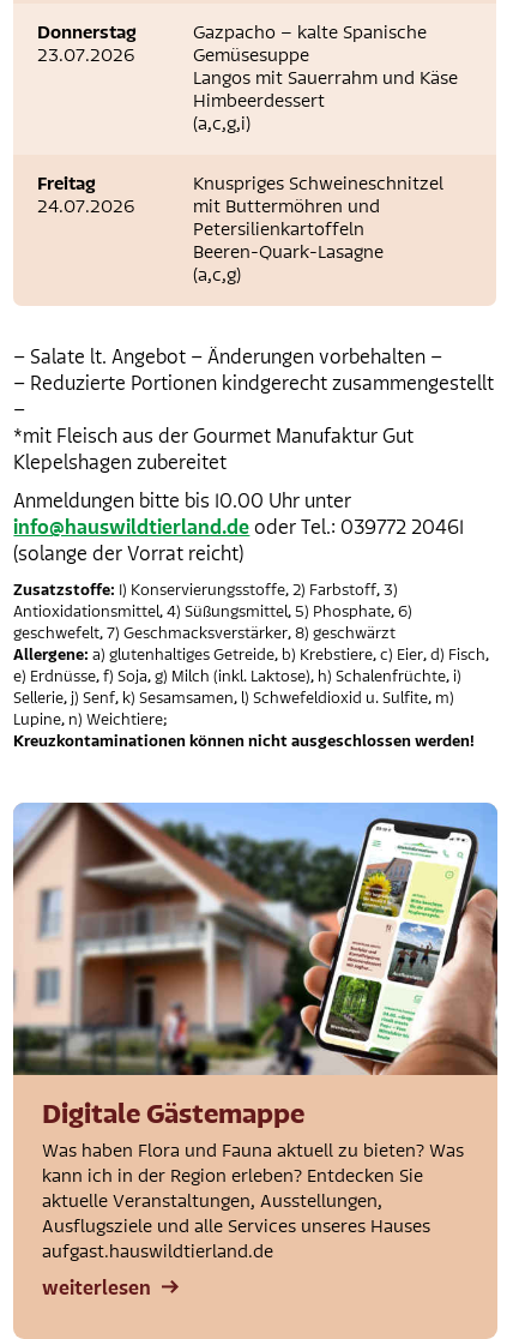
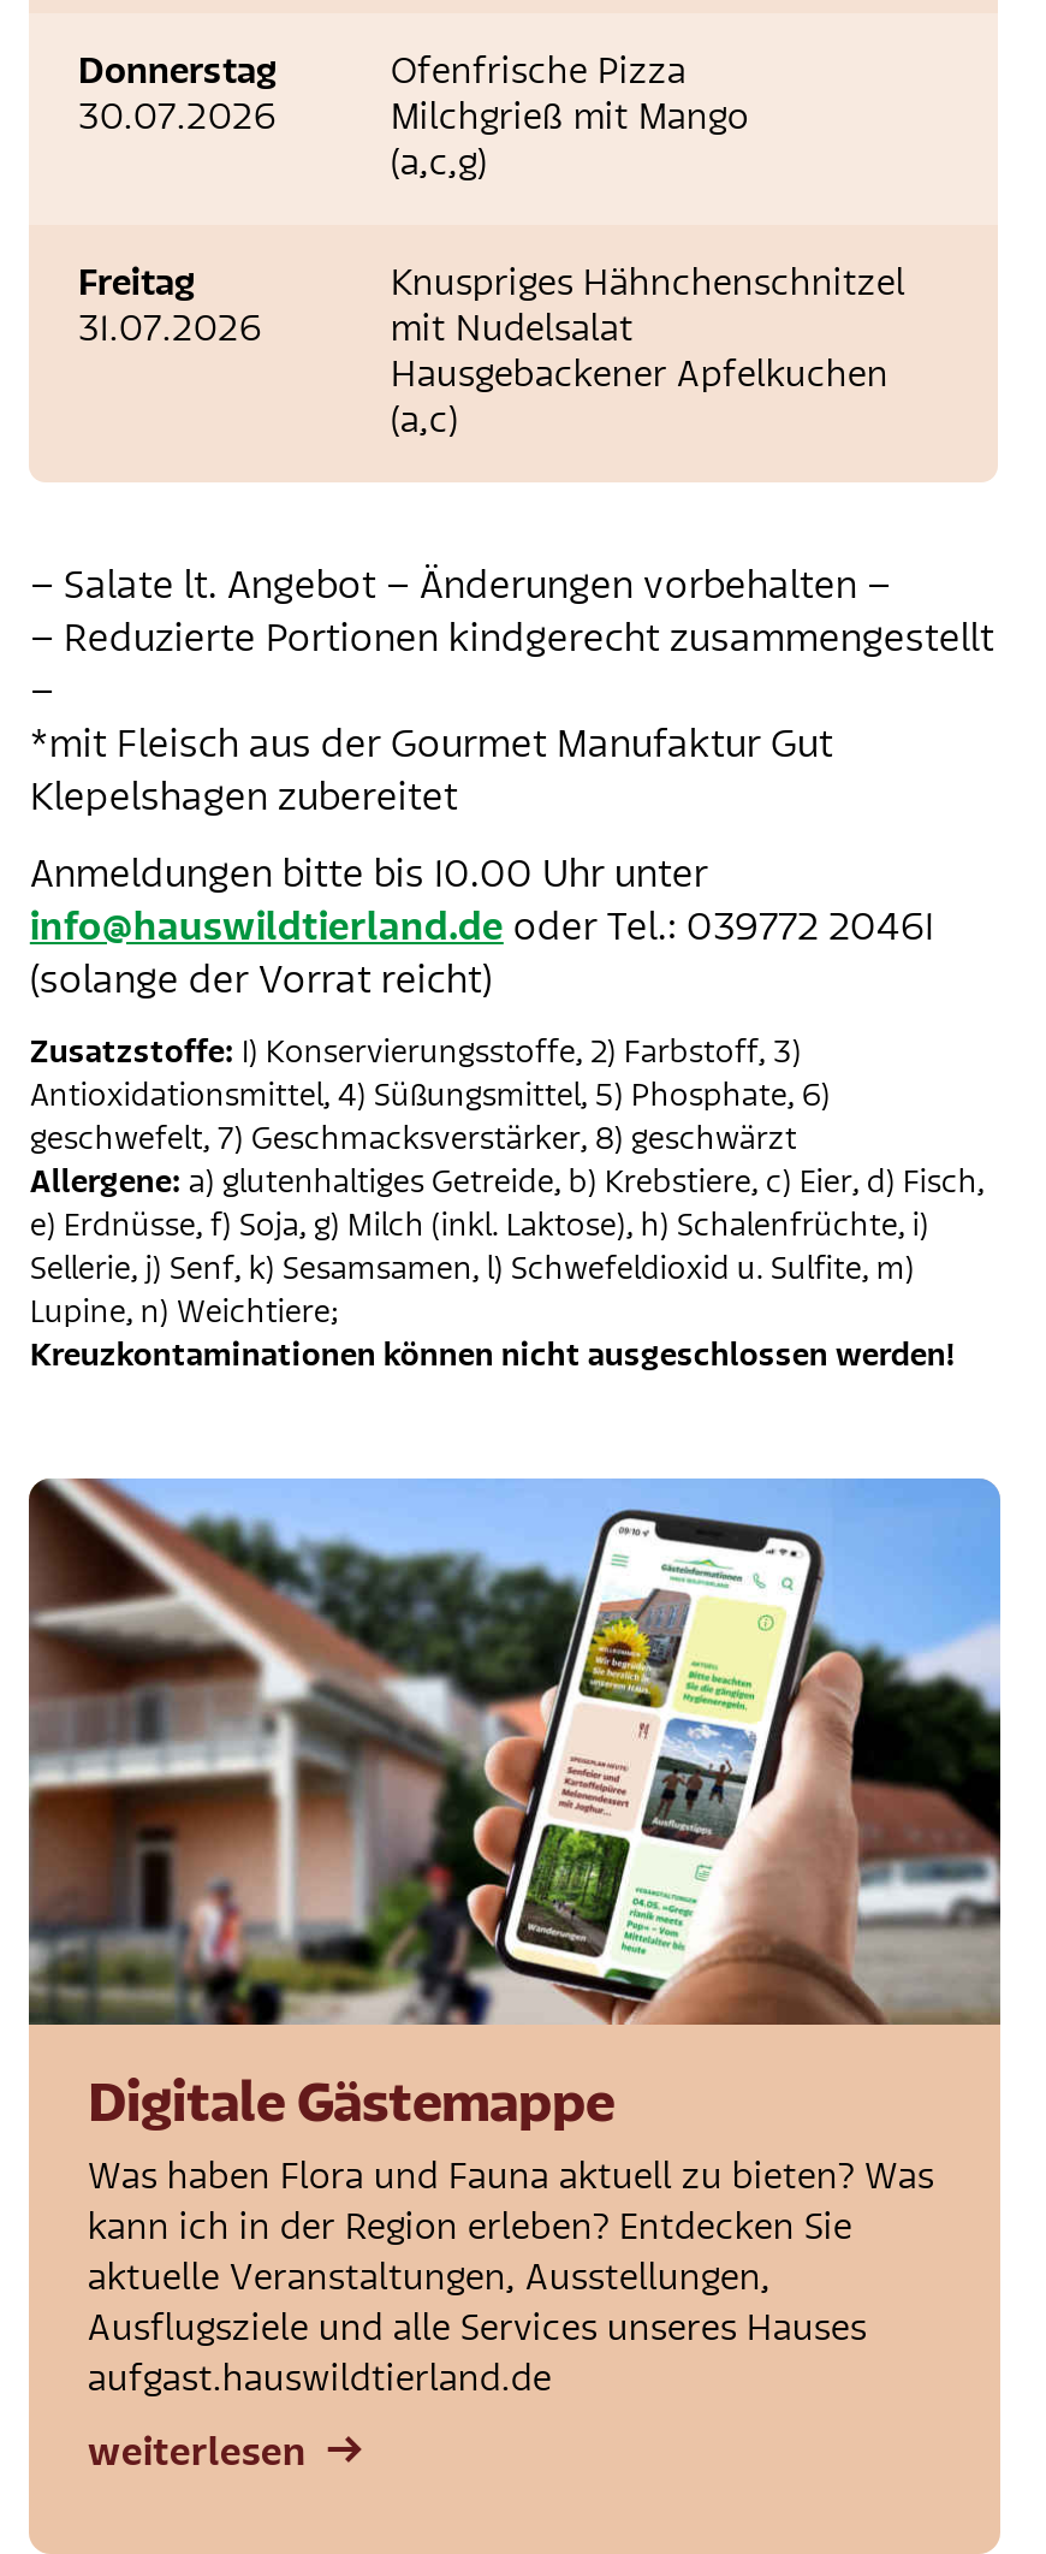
[193,24,458,134] Gazpacho – kalte Spanische | Gemüsesuppe | Langos mit Sauerrahm und Käse | Himbeerdessert | (a,c,g,i) -> [391,55,749,182] Ofenfrische Pizza | Milchgrieß mit Mango | (a,c,g)
[38,47,136,65] 23.07.2026 -> [78,101,277,137] 30.07.2026
[193,176,444,285] Knuspriges Schweineschnitzel | mit Buttermöhren und | Petersilienkartoffeln | Beeren-Quark-Lasagne | (a,c,g) -> [391,267,905,440] Knuspriges Hähnchenschnitzel | mit Nudelsalat | Hausgebackener Apfelkuchen | (a,c)
[38,198,136,216] 24.07.2026 -> [78,312,263,348] 31.07.2026
[13,801,499,1076] [image] -> [26,1476,1003,2027] [image]

